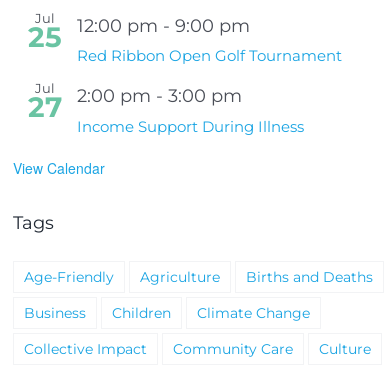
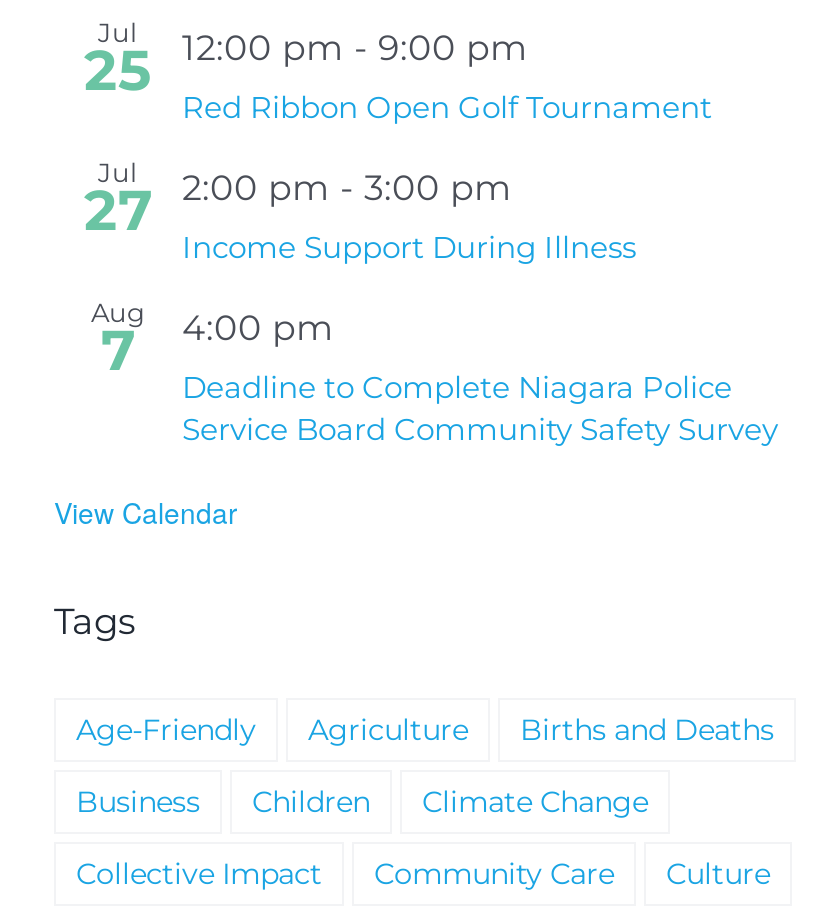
none -> [91,296,778,449] Aug | 7 | 4:00 pm | Deadline to Complete Niagara Police | Service Board Community Safety Survey

